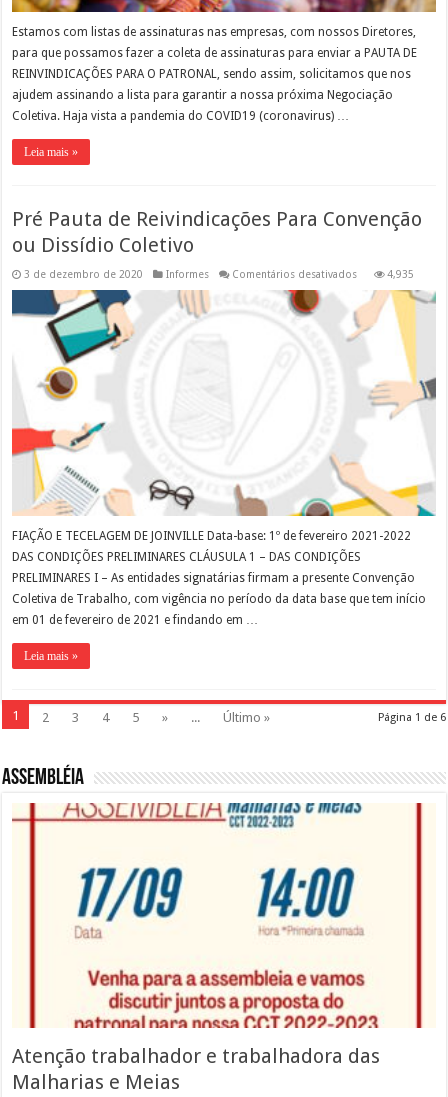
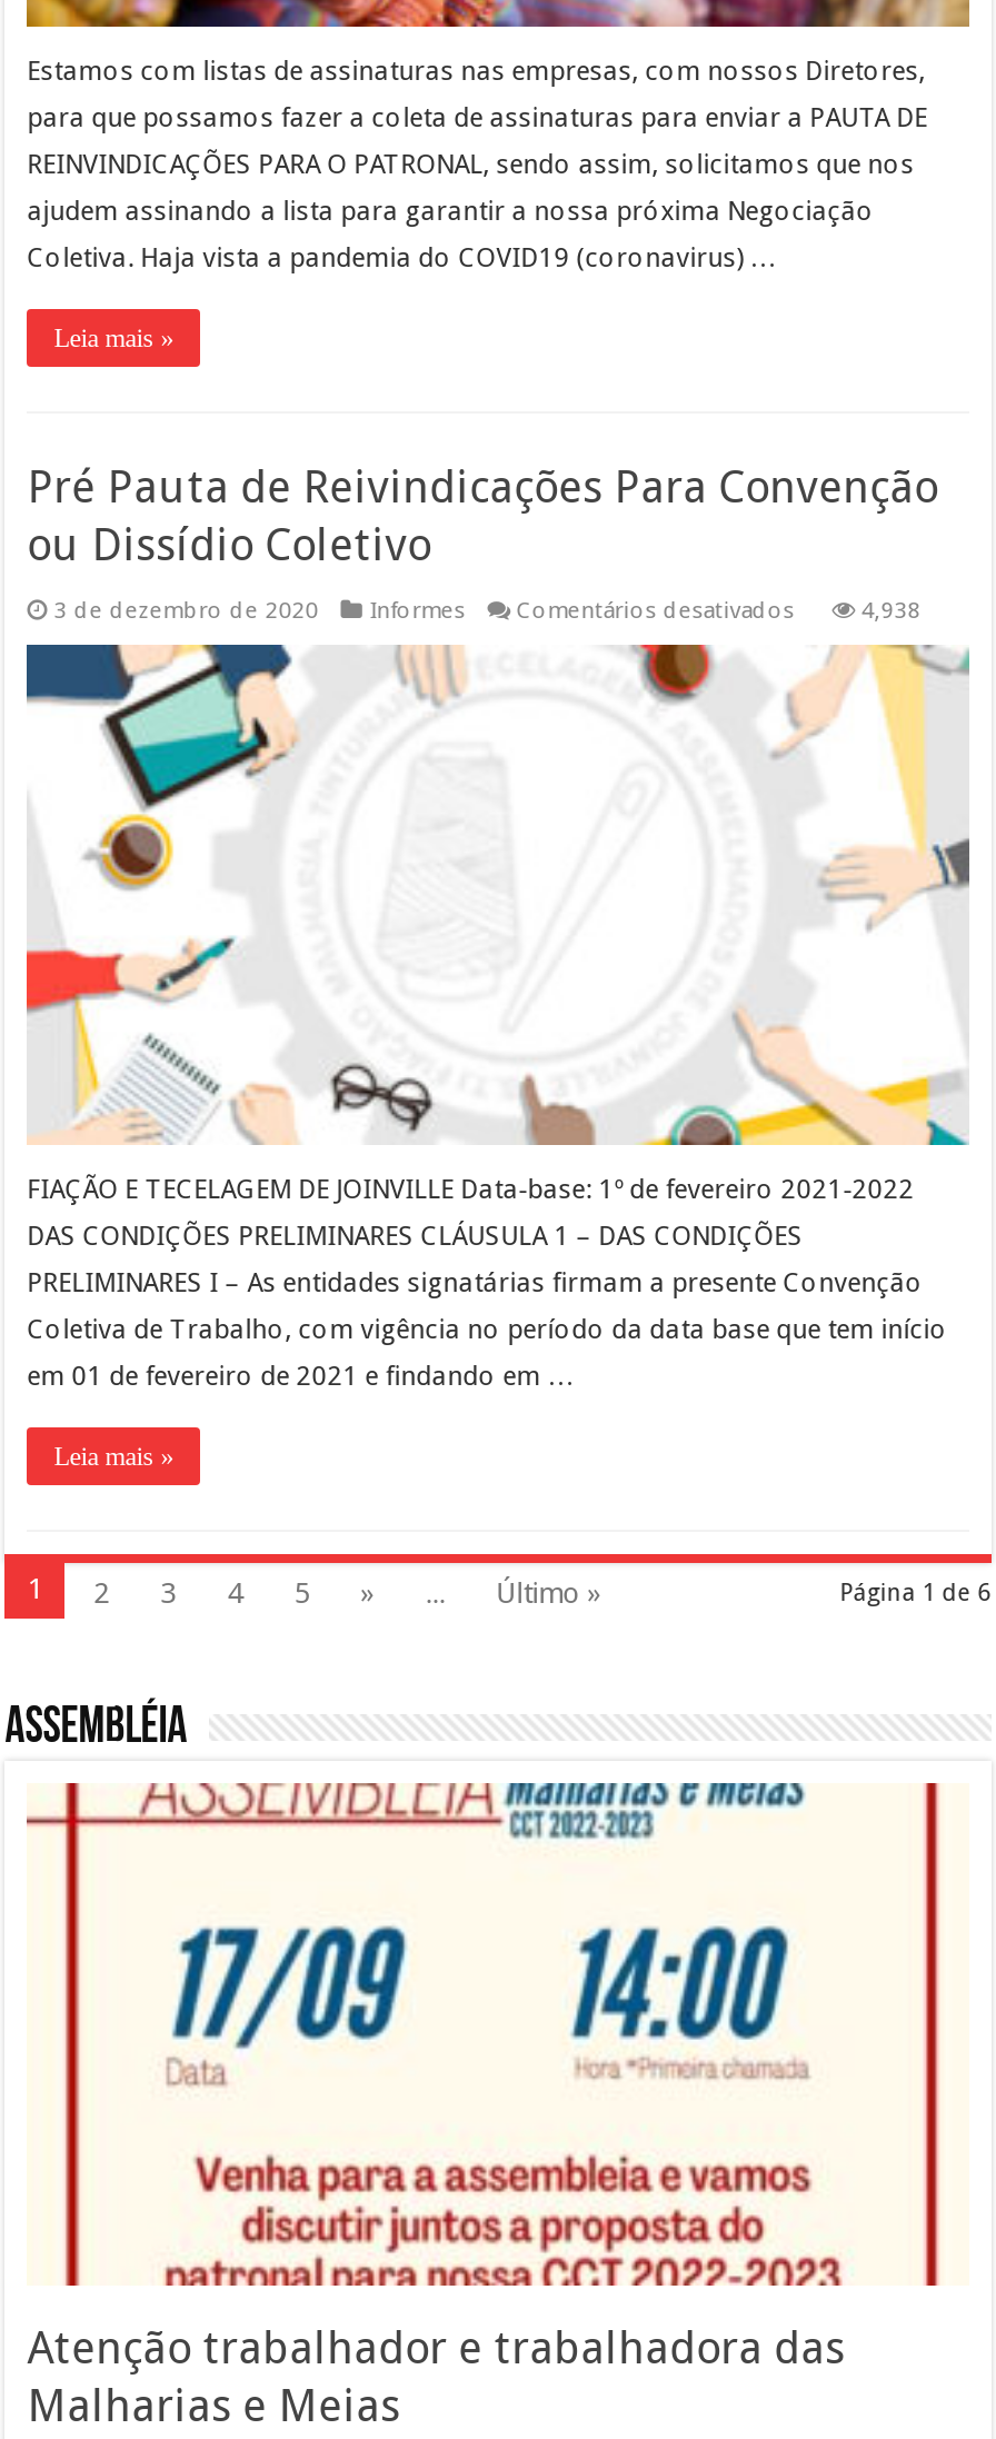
[387,268,414,280] 4,935 -> [861,596,921,623] 4,938

